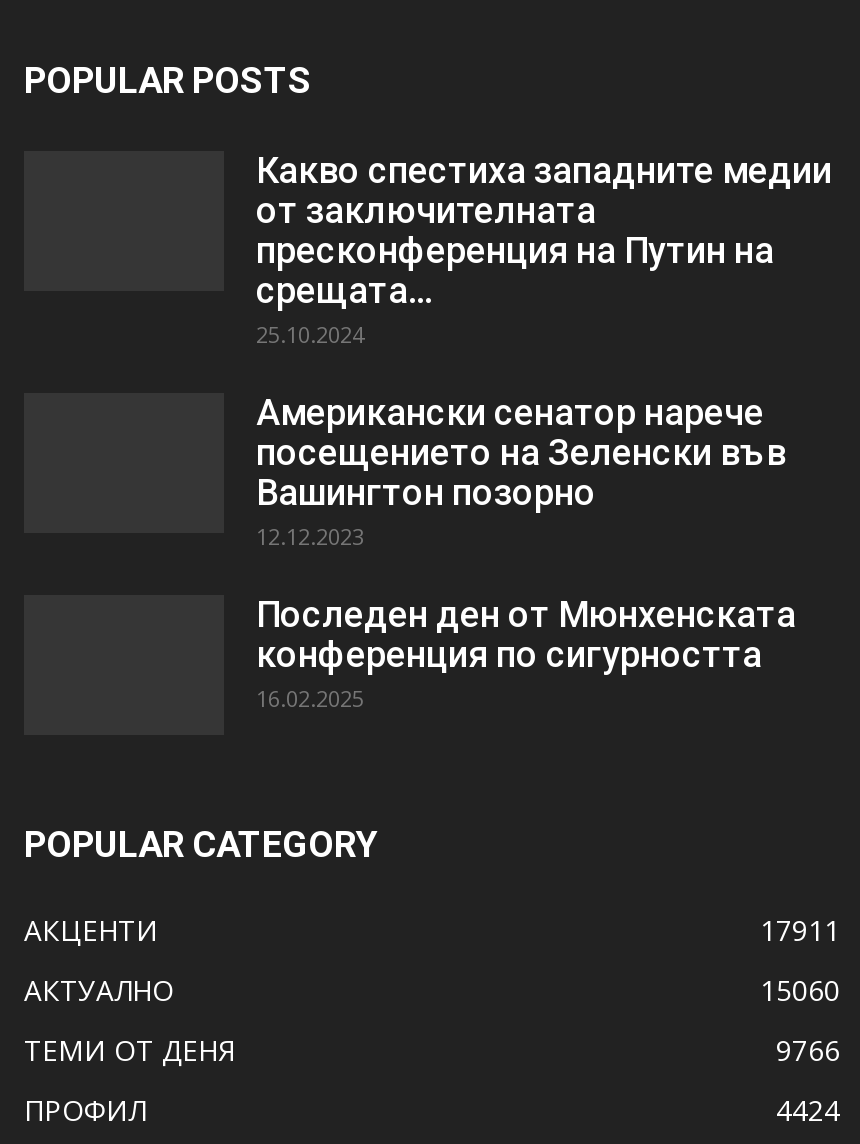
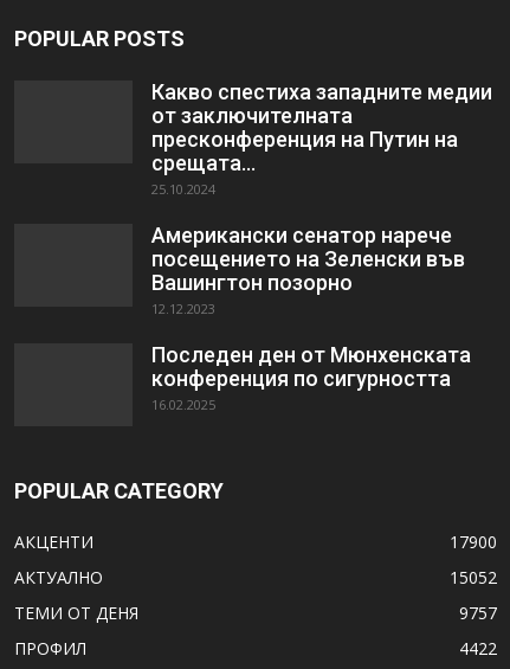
[760,910,840,948] 17911 -> [450,530,497,553] 17900
[760,970,840,1008] 15060 -> [450,566,497,588] 15052
[776,1030,840,1068] 9766 -> [459,601,497,624] 9757
[776,1090,840,1128] 4424 -> [459,637,497,659] 4422

